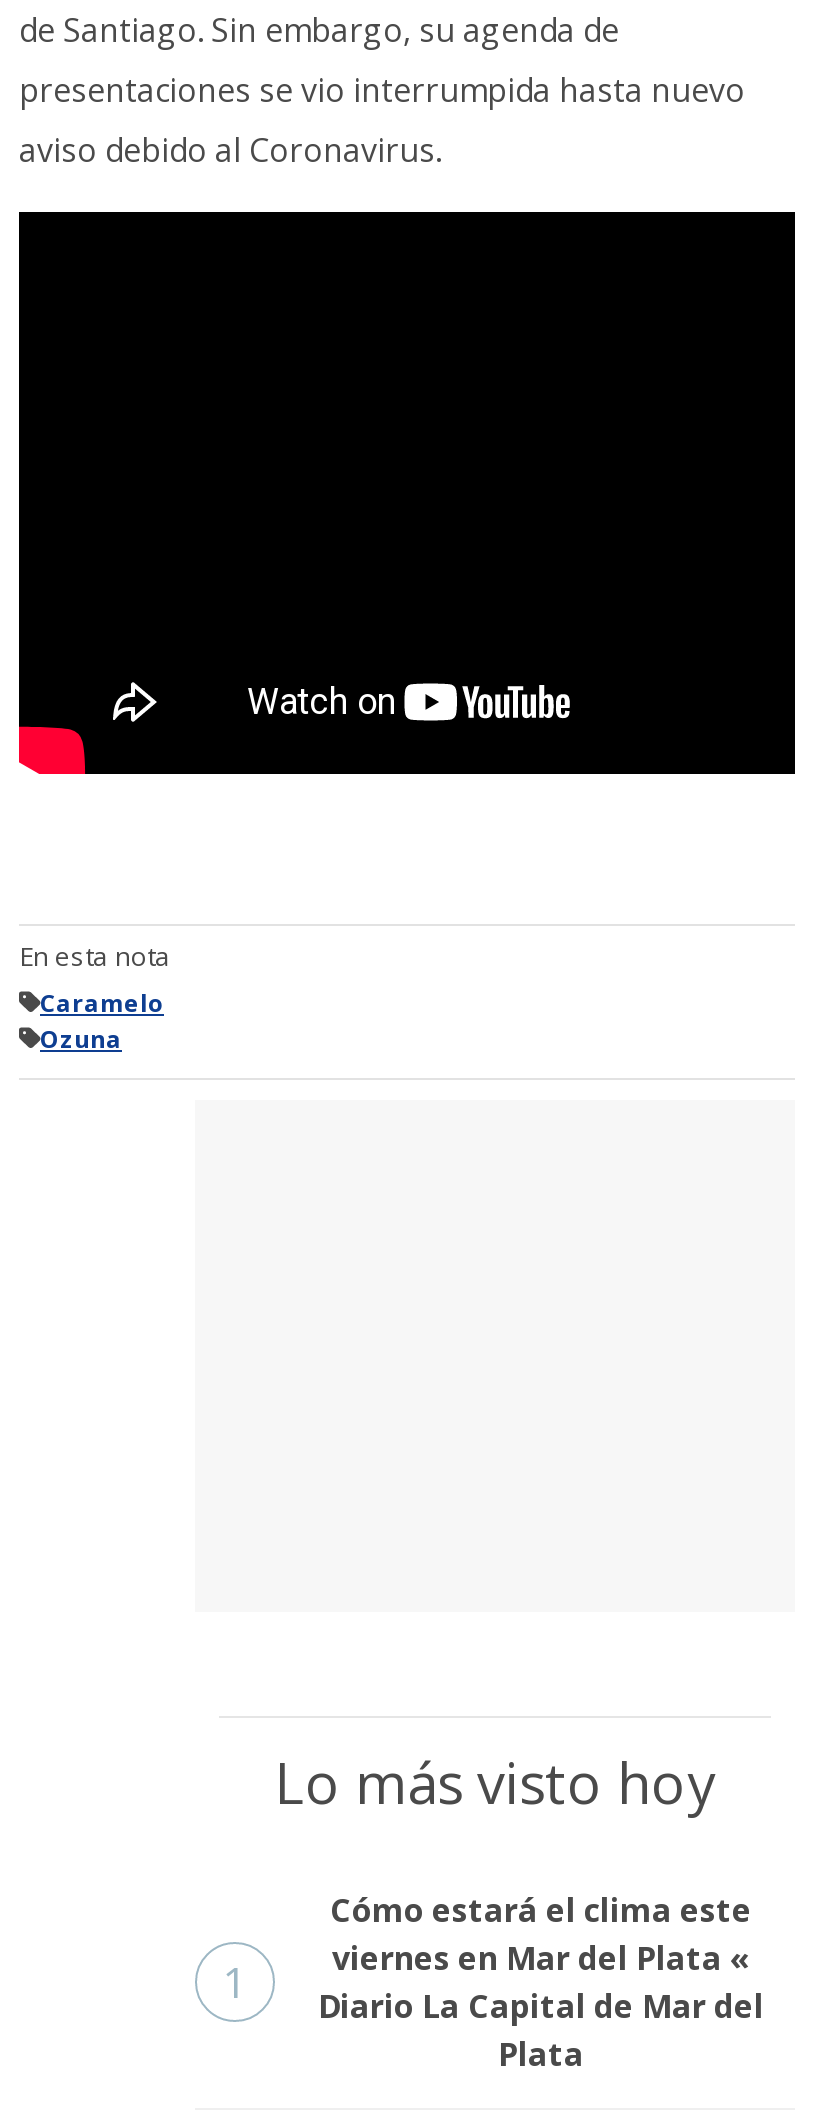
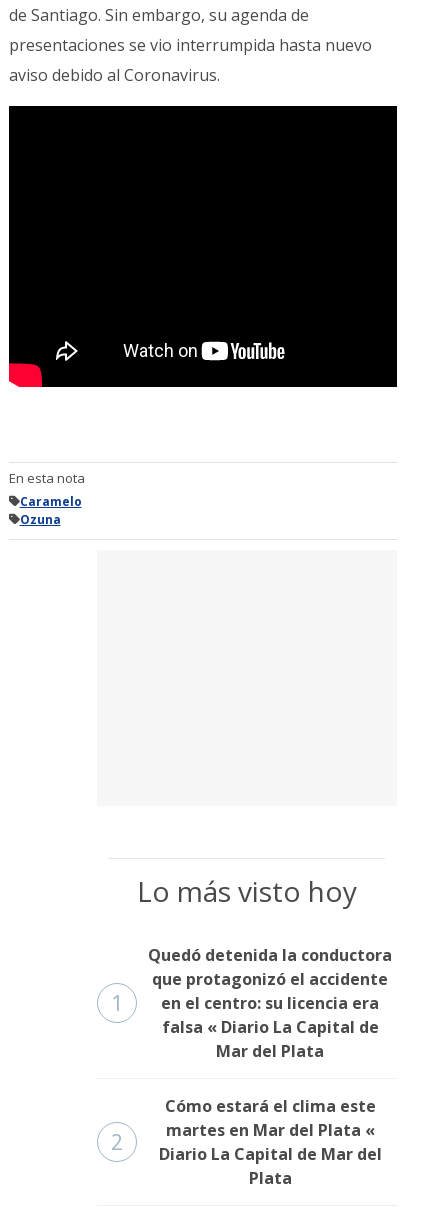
none -> [111,944,392,1156] Quedó detenida la conductora | que protagonizó el accidente | en el centro: su licencia era | falsa « Diario La Capital de | Mar del Plata | 2
[332,1936,750,1980] viernes en Mar del Plata « -> [165,1119,374,1141] martes en Mar del Plata «

